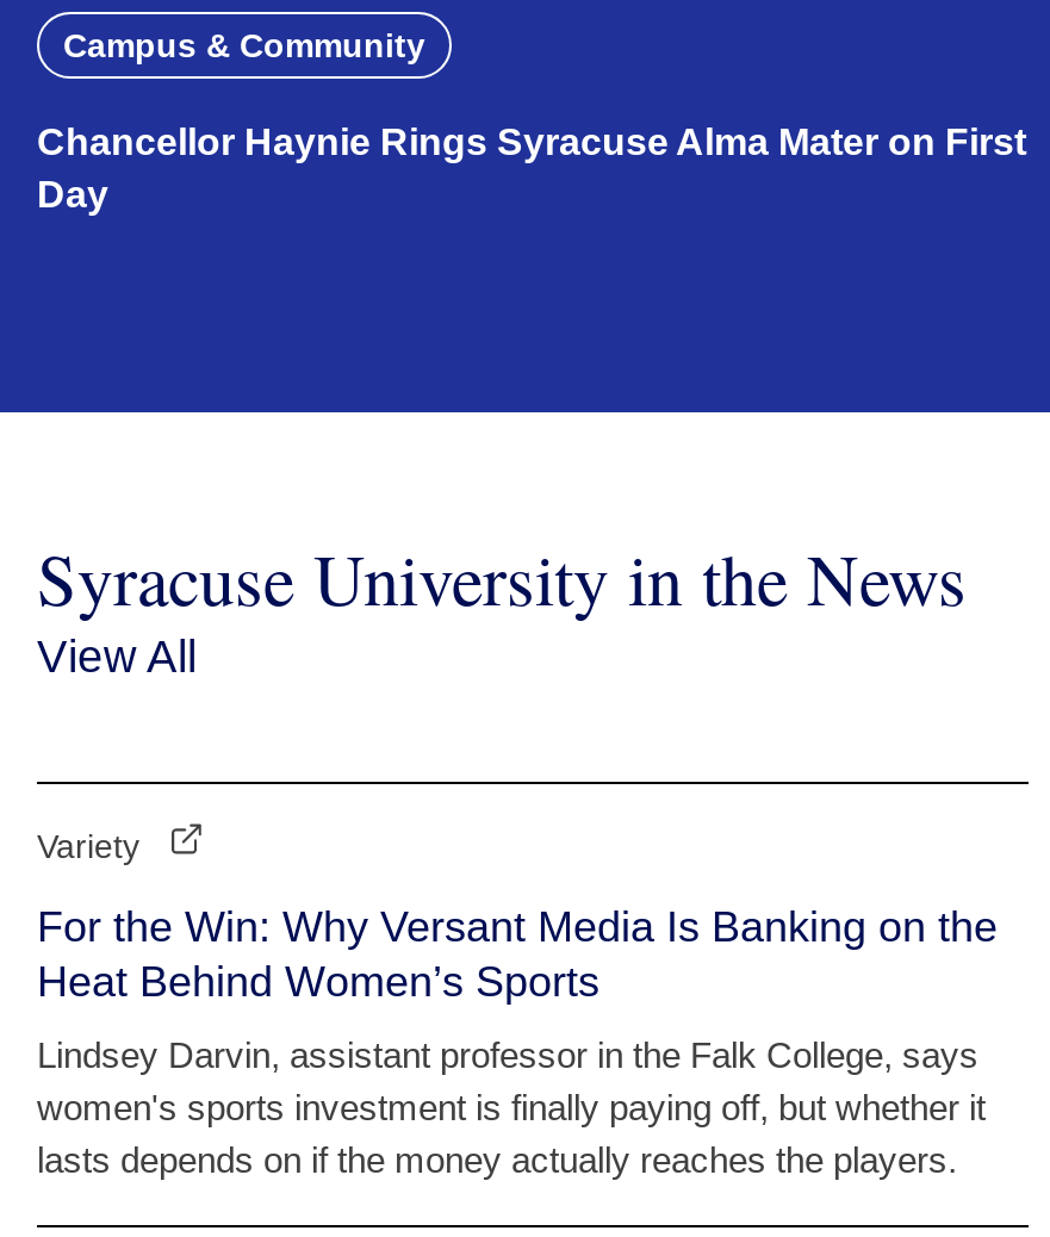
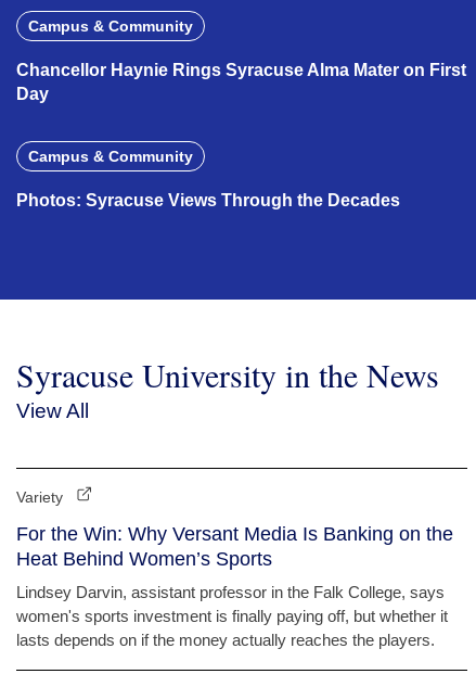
none -> [16,148,400,210] Campus & Community | Photos: Syracuse Views Through the Decades

